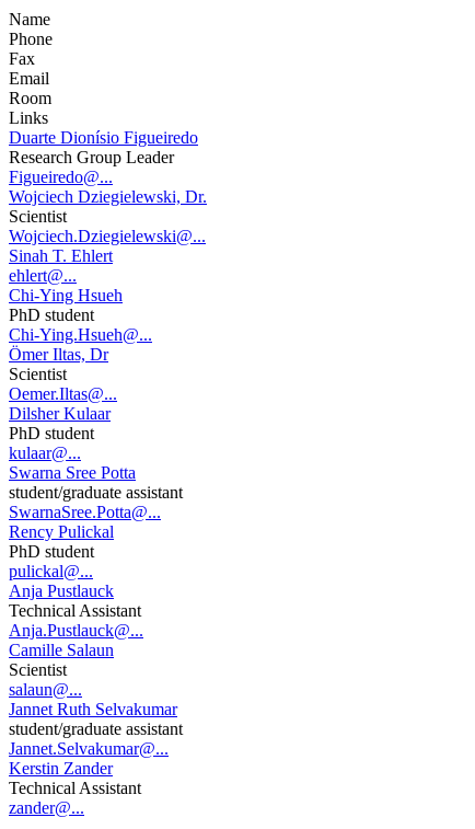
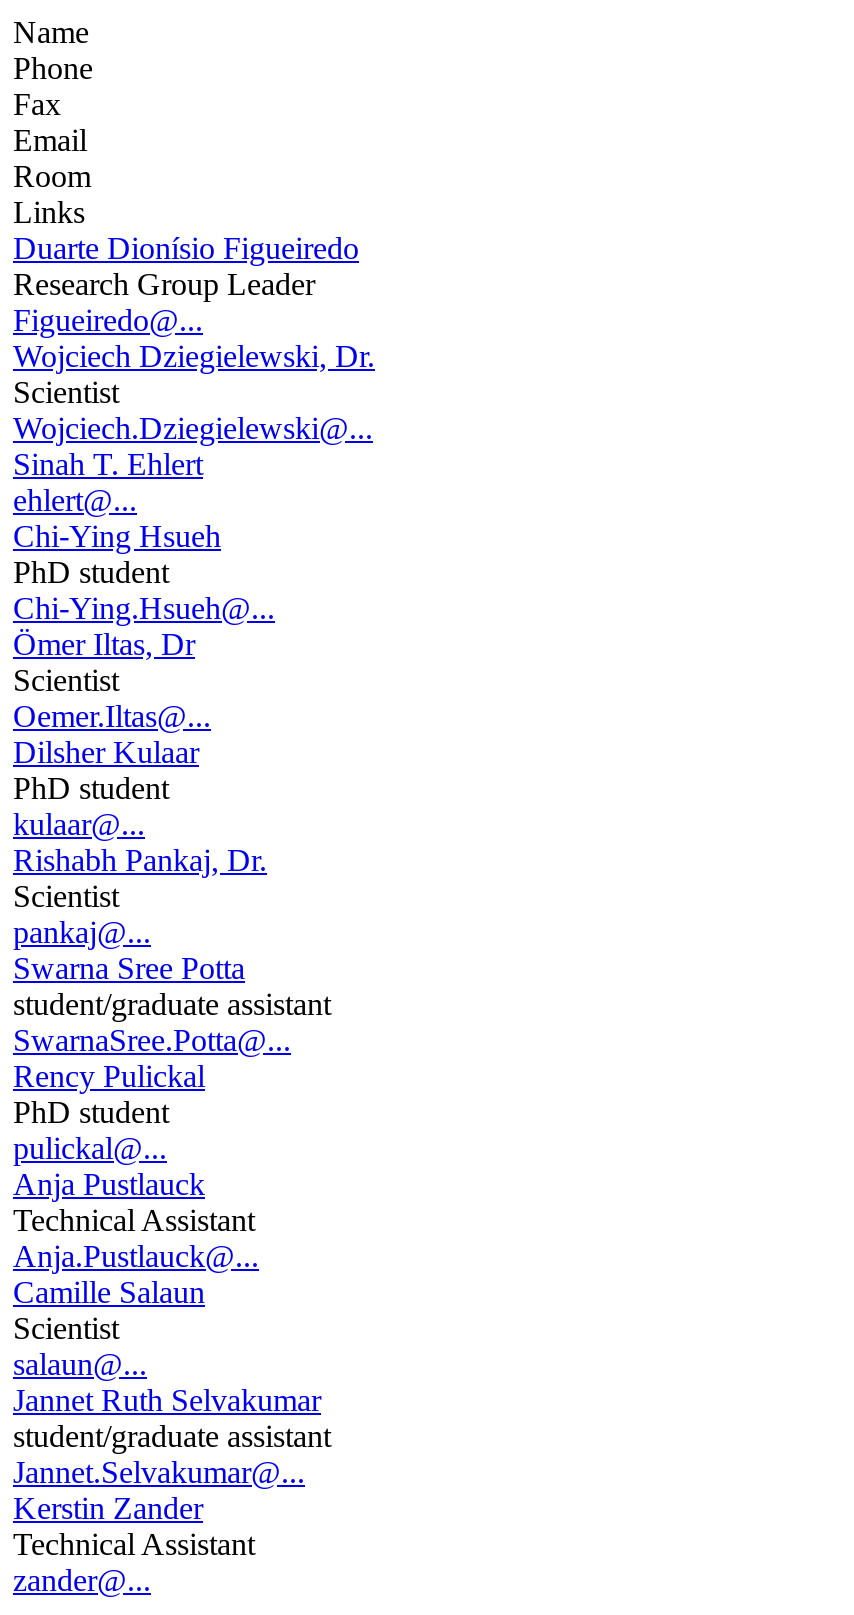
none -> [13,843,267,949] Rishabh Pankaj, Dr. | Scientist | pankaj@...

